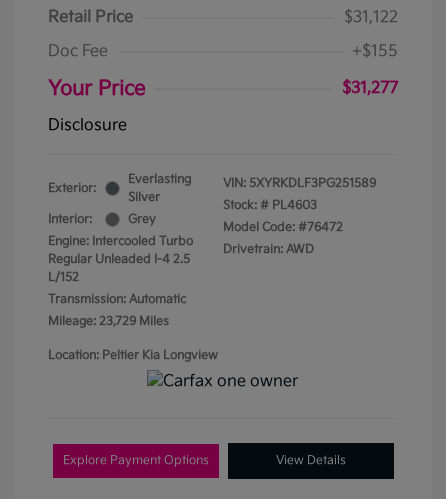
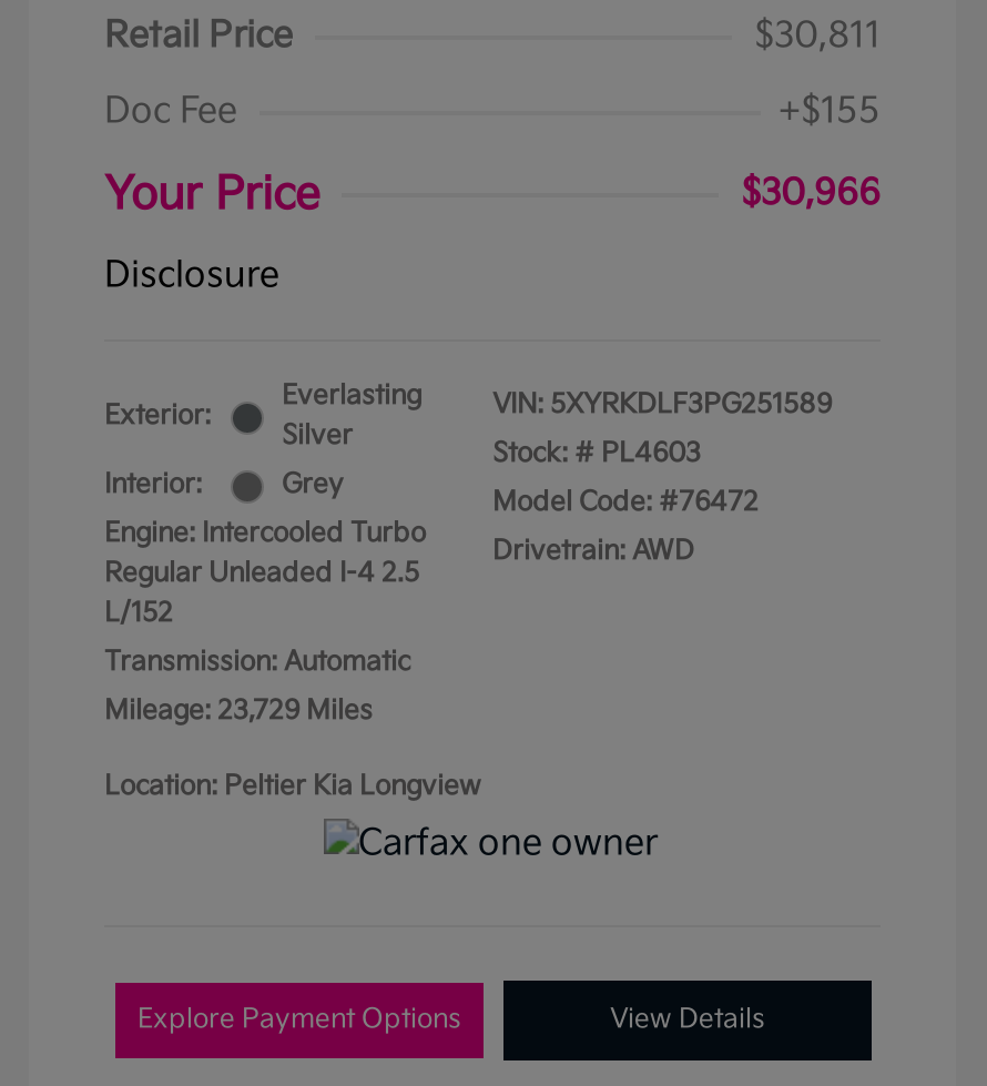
[344,8,398,27] $31,122 -> [754,16,881,58] $30,811
[342,79,398,98] $31,277 -> [741,173,881,215] $30,966

